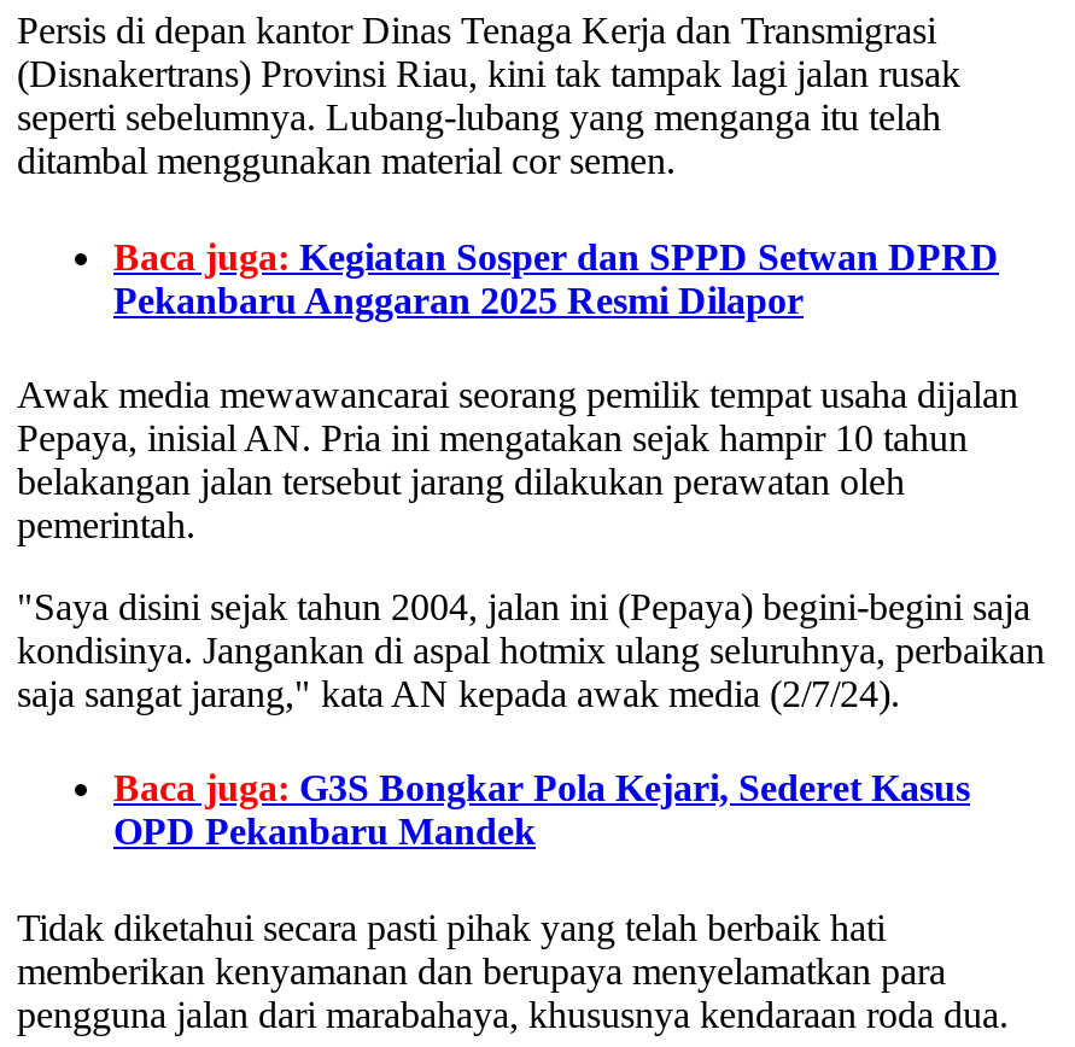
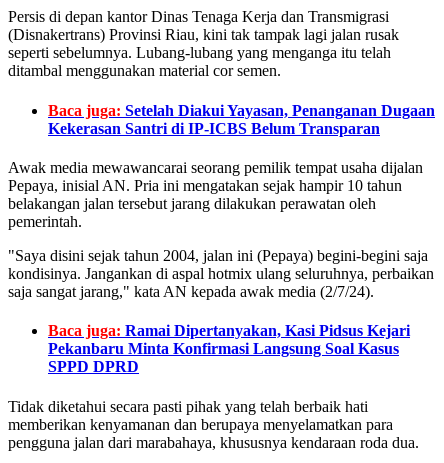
[113,236,999,320] Baca juga: Kegiatan Sosper dan SPPD Setwan DPRD | Pekanbaru Anggaran 2025 Resmi Dilapor -> [48,102,435,137] Baca juga: Setelah Diakui Yayasan, Penanganan Dugaan | Kekerasan Santri di IP-ICBS Belum Transparan
[113,768,970,852] Baca juga: G3S Bongkar Pola Kejari, Sederet Kasus | OPD Pekanbaru Mandek -> [48,322,410,375] Baca juga: Ramai Dipertanyakan, Kasi Pidsus Kejari | Pekanbaru Minta Konfirmasi Langsung Soal Kasus | SPPD DPRD

